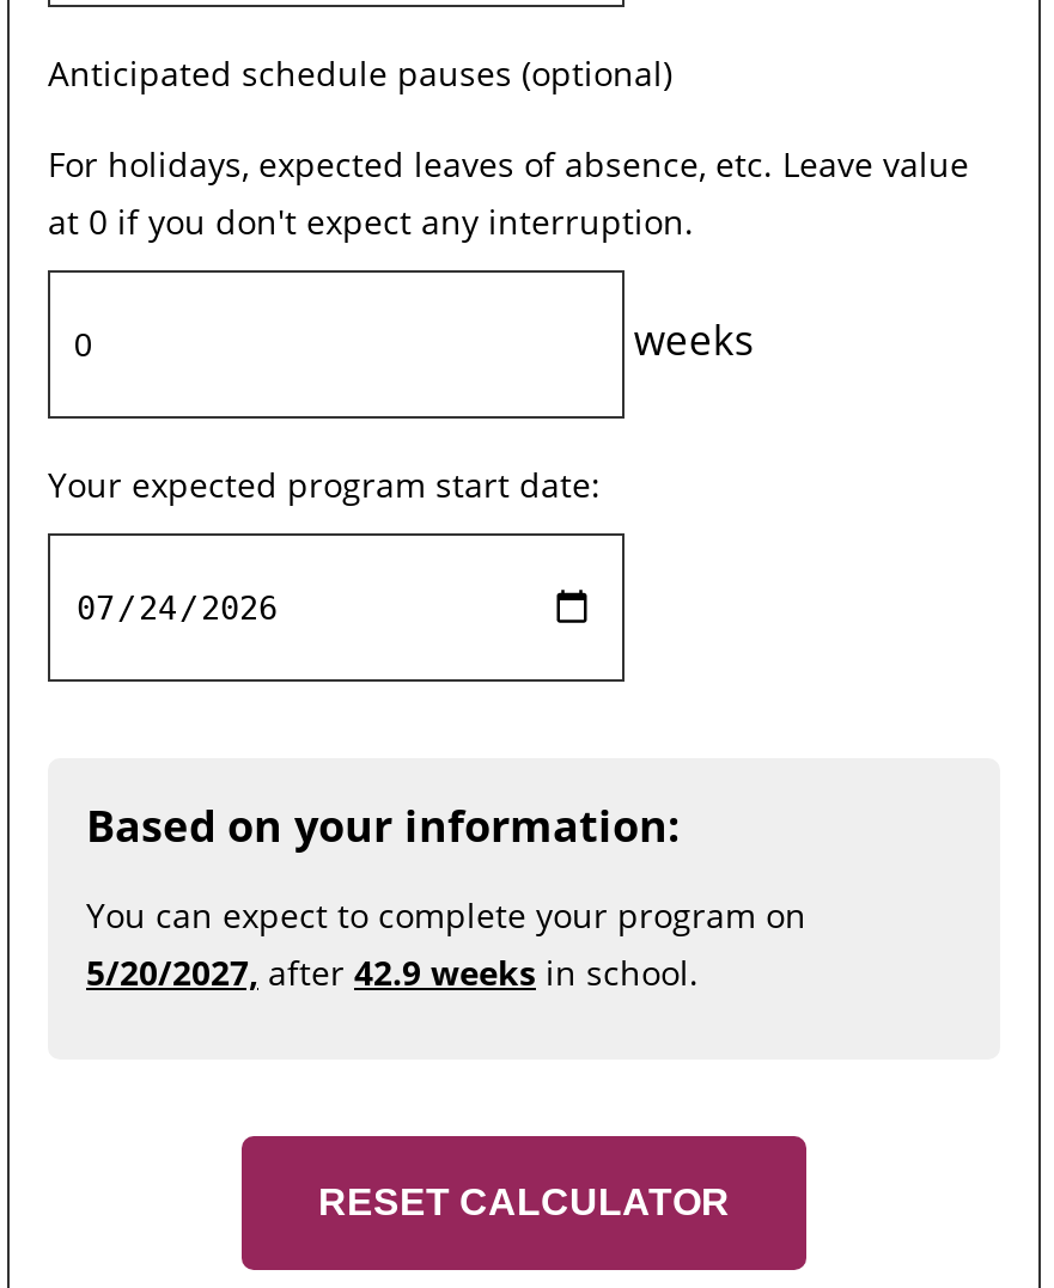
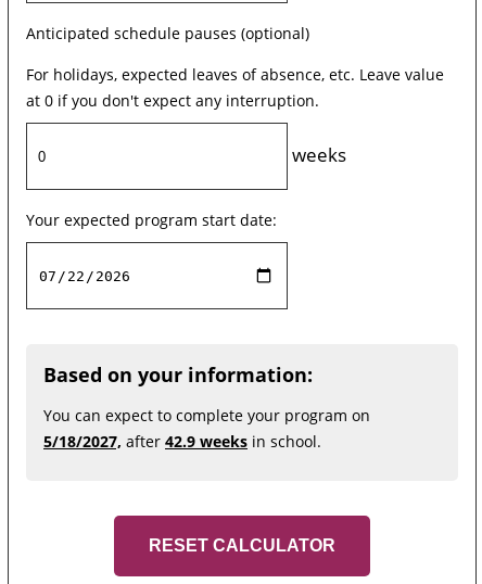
[86,950,699,995] 5/20/2027, after 42.9 weeks in school. -> [43,431,321,452] 5/18/2027, after 42.9 weeks in school.

